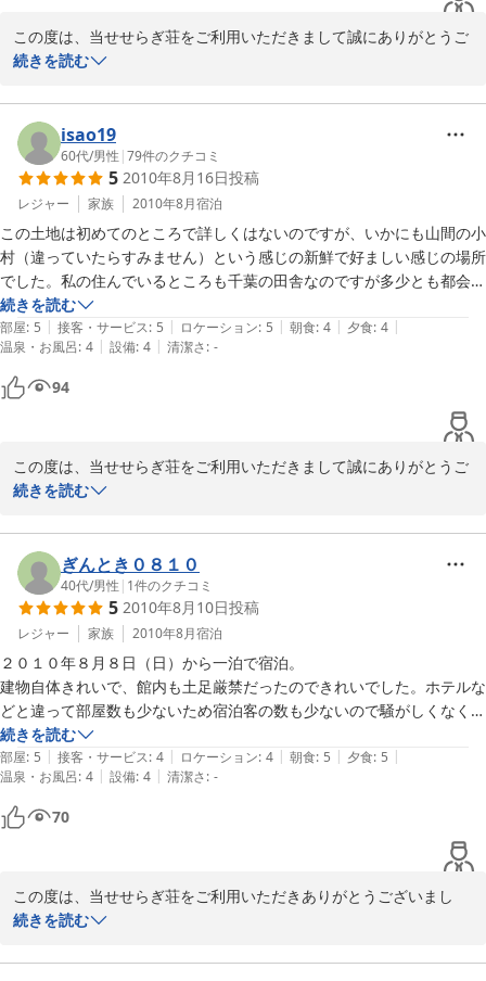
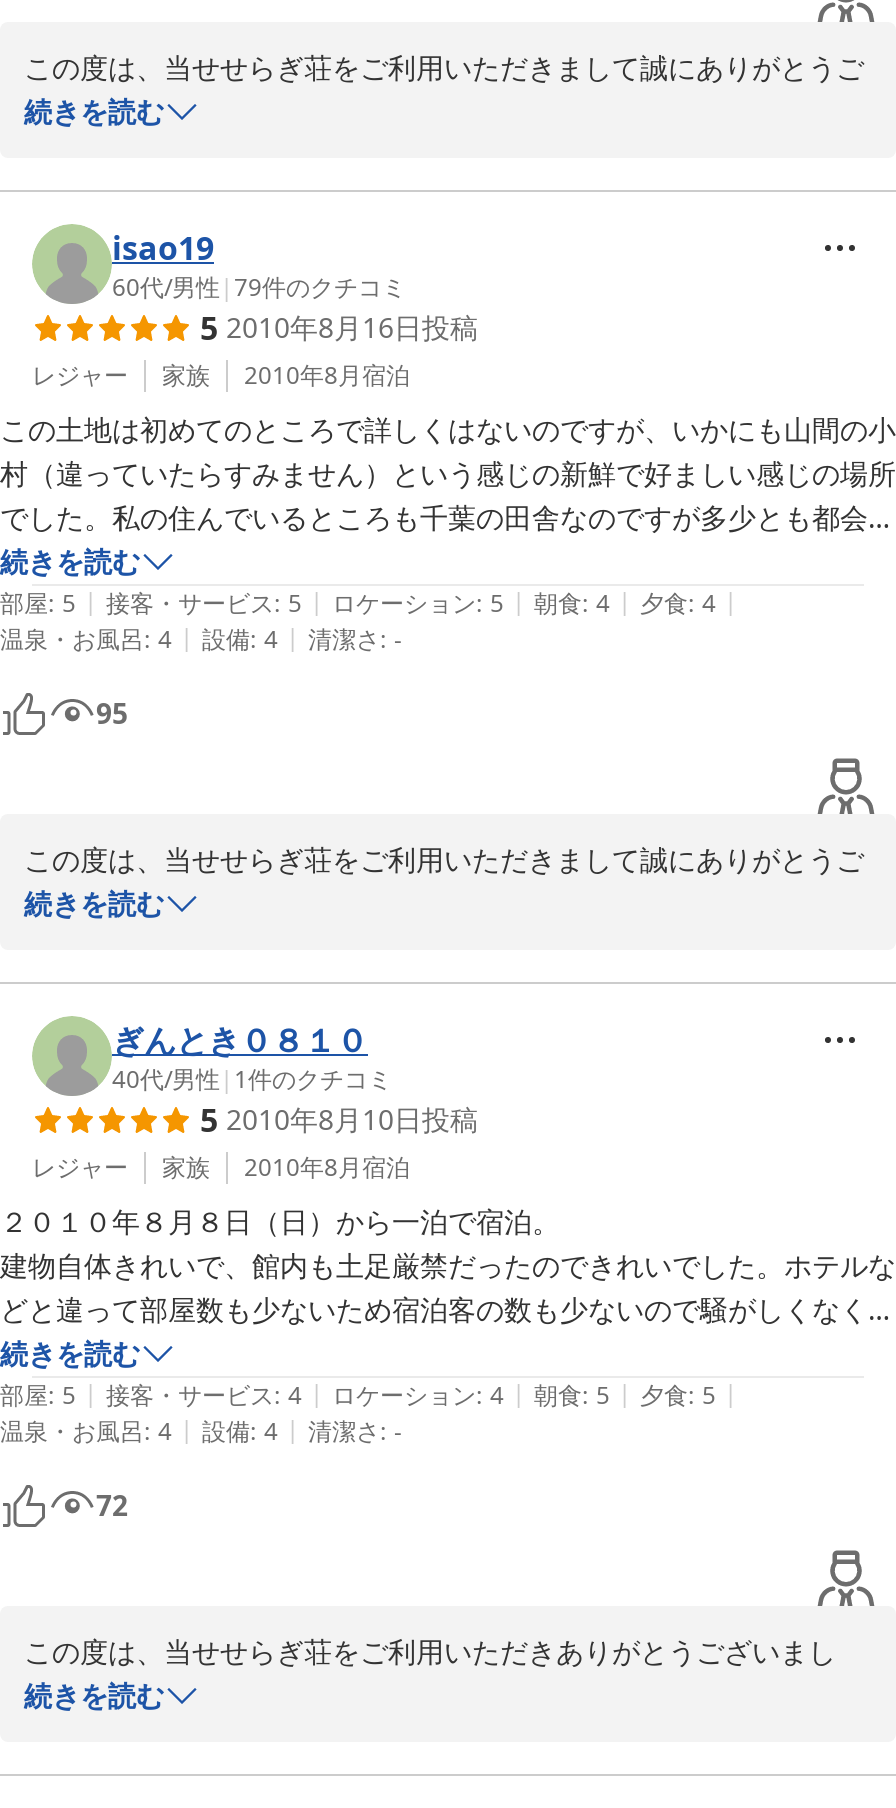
[52,377,69,397] 94 -> [96,694,128,732] 95
[52,806,69,827] 70 -> [96,1486,128,1524] 72

